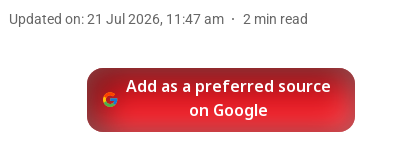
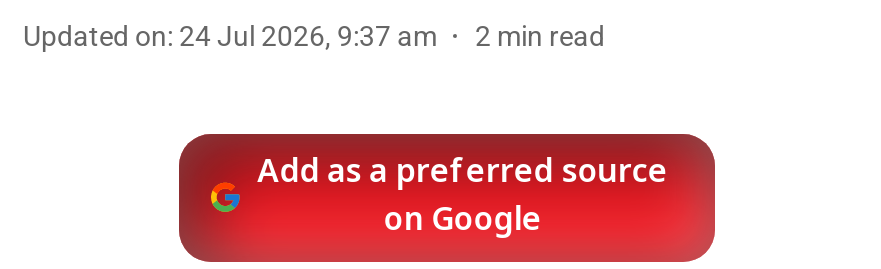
[9,11,224,27] Updated on: 21 Jul 2026, 11:47 am -> [23,21,437,53] Updated on: 24 Jul 2026, 9:37 am

